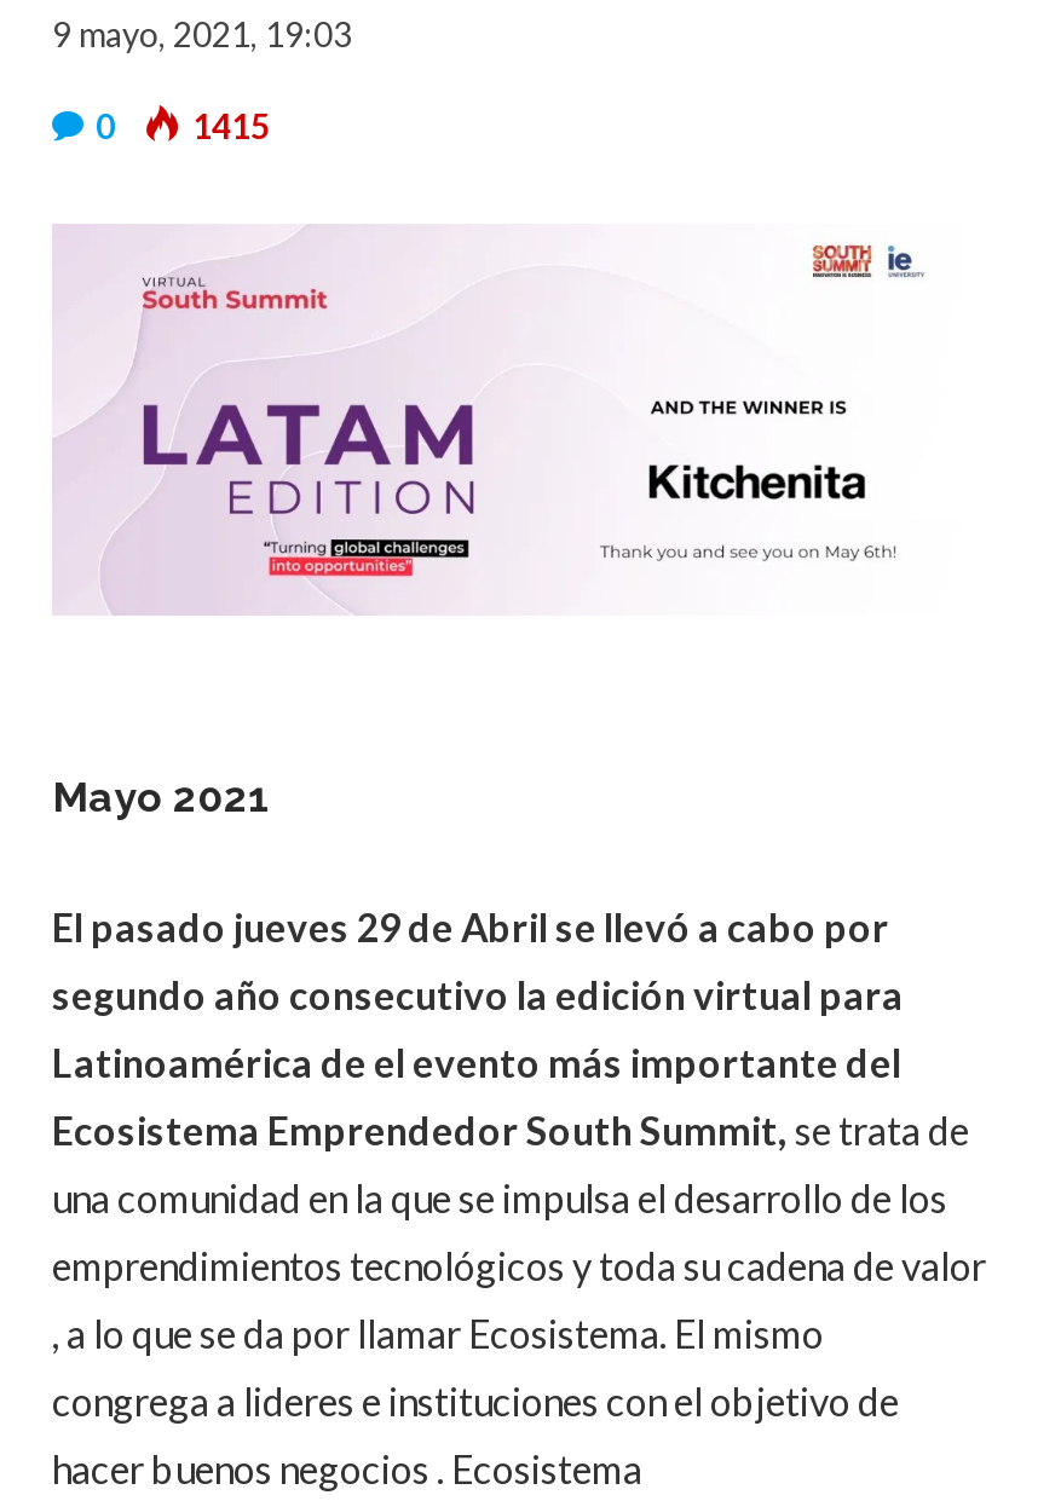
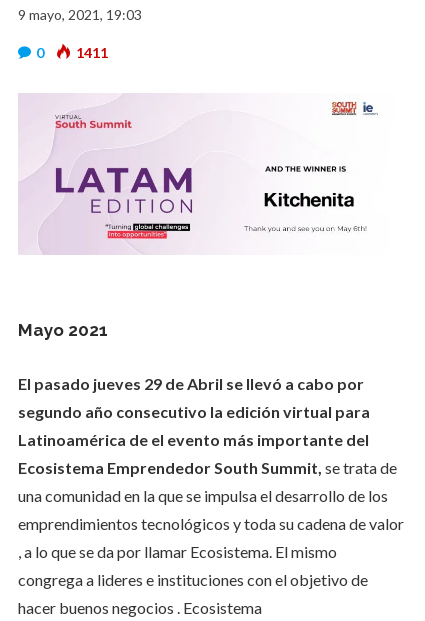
[96,105,270,146] 0 1415 -> [36,44,108,61] 0 1411

